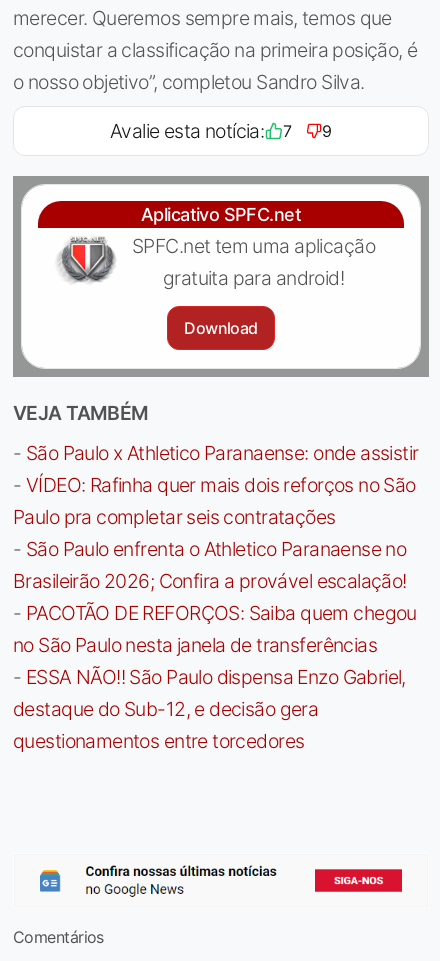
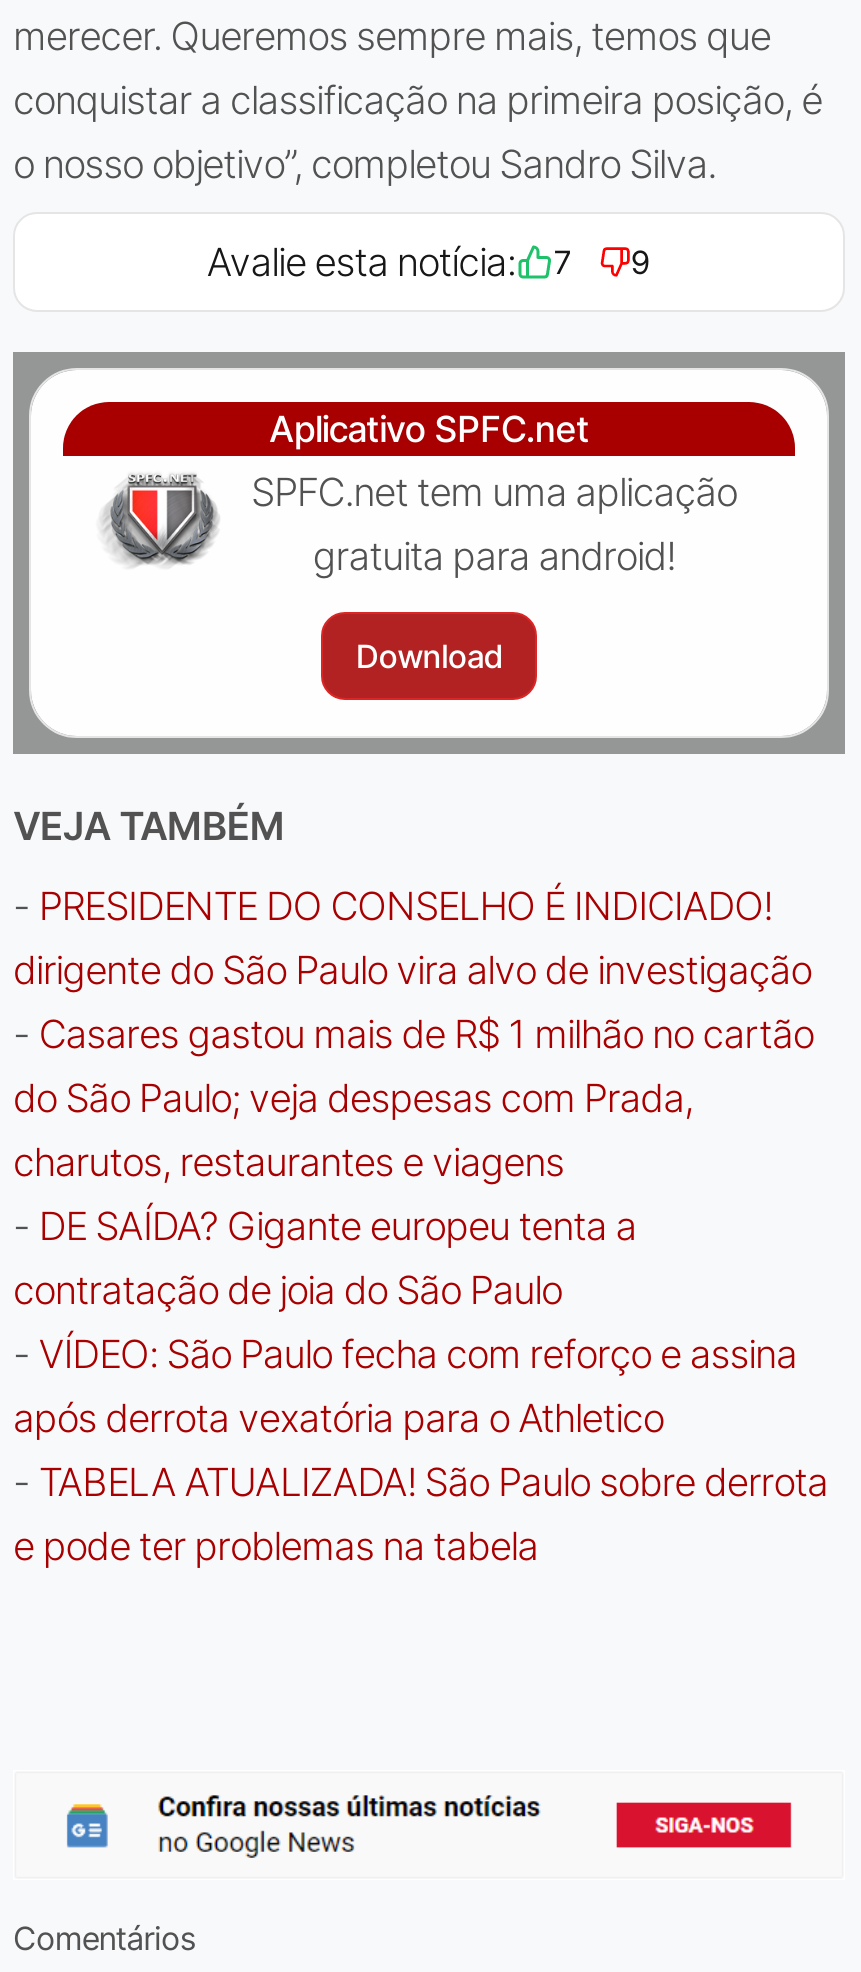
[13,441,418,753] - São Paulo x Athletico Paranaense: onde assistir | - VÍDEO: Rafinha quer mais dois reforços no São | Paulo pra completar seis contratações | - São Paulo enfrenta o Athletico Paranaense no | Brasileirão 2026; Confira a provável escalação! | - PACOTÃO DE REFORÇOS: Saiba quem chegou | no São Paulo nesta janela de transferências | - ESSA NÃO!! São Paulo dispensa Enzo Gabriel, | destaque do Sub-12, e decisão gera | questionamentos entre torcedores -> [13,881,828,1569] - PRESIDENTE DO CONSELHO É INDICIADO! | dirigente do São Paulo vira alvo de investigação | - Casares gastou mais de R$ 1 milhão no cartão | do São Paulo; veja despesas com Prada, | charutos, restaurantes e viagens | - DE SAÍDA? Gigante europeu tenta a | contratação de joia do São Paulo | - VÍDEO: São Paulo fecha com reforço e assina | após derrota vexatória para o Athletico | - TABELA ATUALIZADA! São Paulo sobre derrota | e pode ter problemas na tabela

